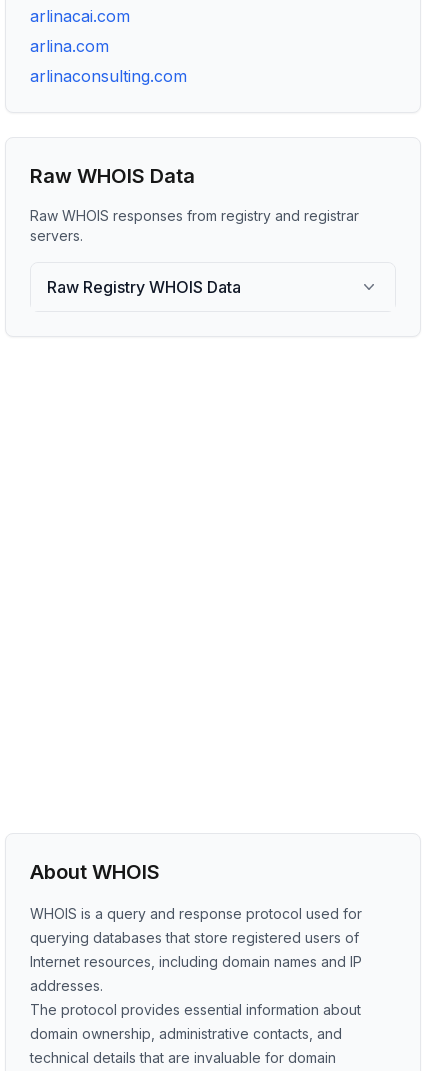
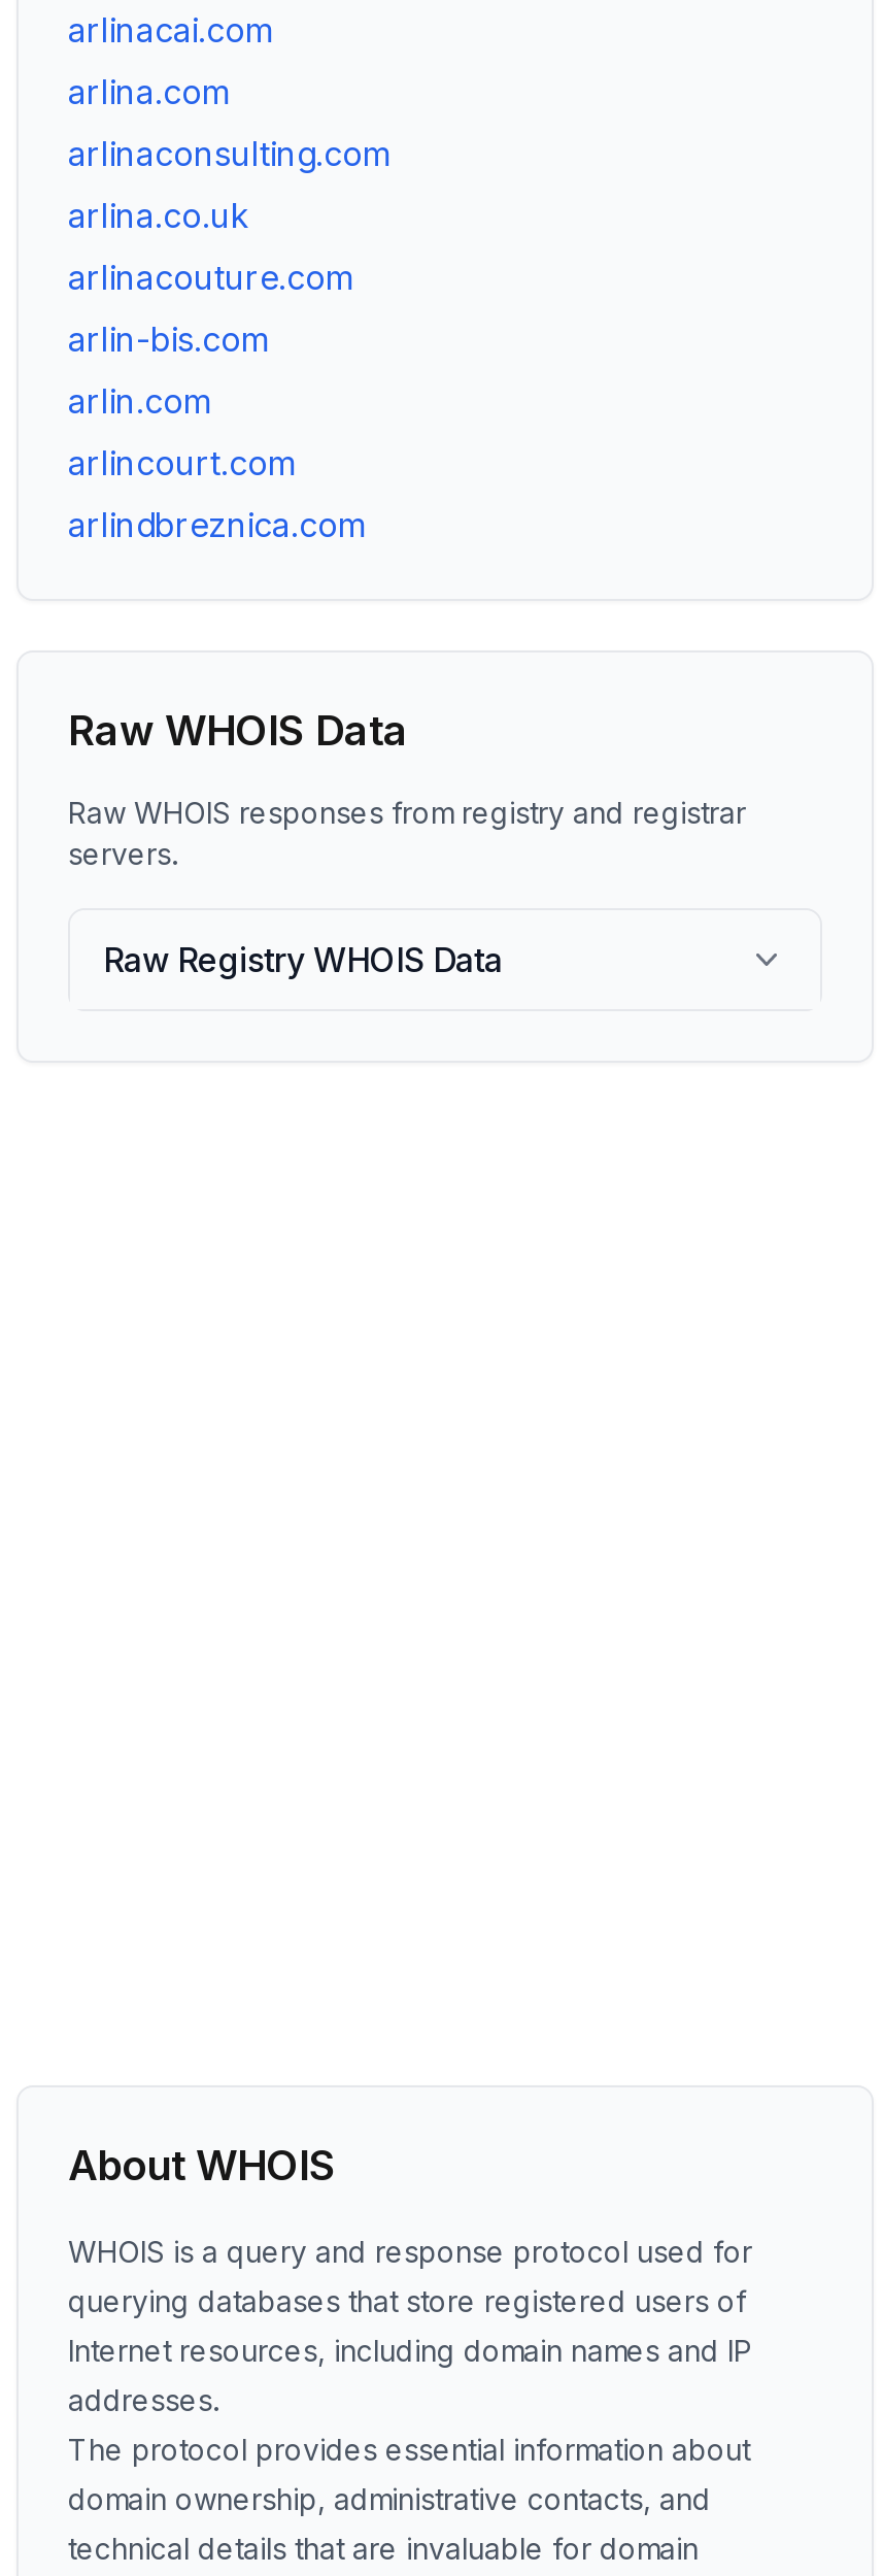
none -> [68,195,367,545] arlina.co.uk | arlinacouture.com | arlin-bis.com | arlin.com | arlincourt.com | arlindbreznica.com

